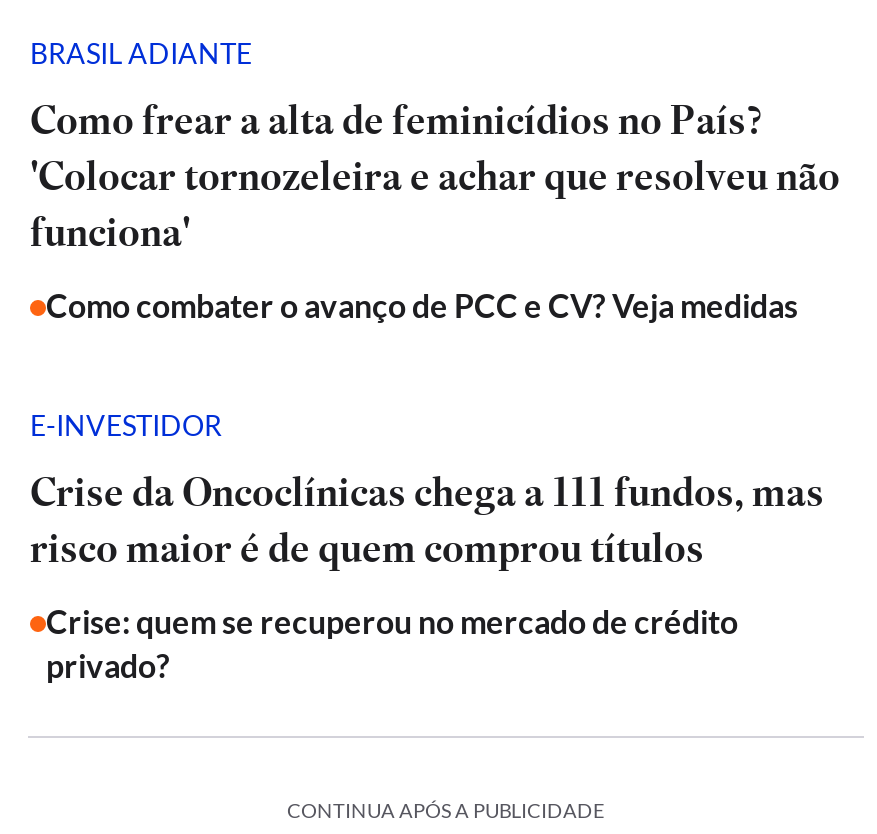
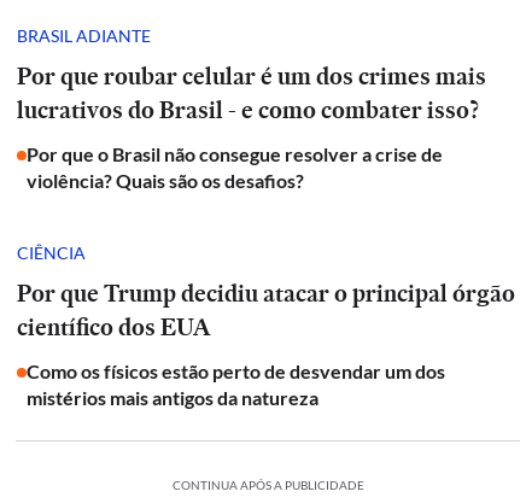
[30,92,840,260] Como frear a alta de feminicídios no País? | 'Colocar tornozeleira e achar que resolveu não | funciona' -> [17,59,486,127] Por que roubar celular é um dos crimes mais | lucrativos do Brasil - e como combater isso?
[46,286,798,324] Como combater o avanço de PCC e CV? Veja medidas -> [27,142,443,192] Por que o Brasil não consegue resolver a crise de | violência? Quais são os desafios?
[30,407,824,576] E-INVESTIDOR | Crise da Oncoclínicas chega a 111 fundos, mas | risco maior é de quem comprou títulos -> [17,242,515,344] CIÊNCIA | Por que Trump decidiu atacar o principal órgão | científico dos EUA
[46,602,738,684] Crise: quem se recuperou no mercado de crédito | privado? -> [27,359,445,409] Como os físicos estão perto de desvendar um dos | mistérios mais antigos da natureza

